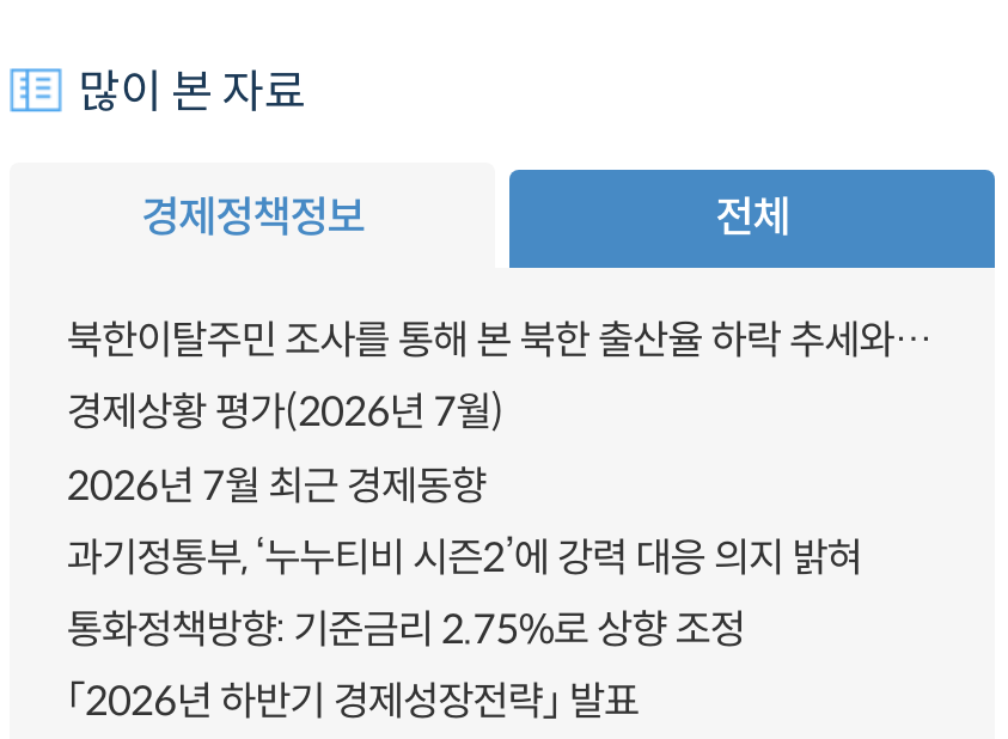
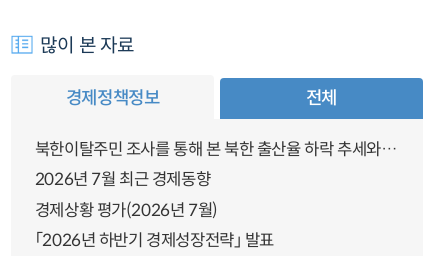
moved [66,388,504,438] -> [35,199,218,220]: 경제상황 평가(2026년 7월)
[66,533,862,656] 과기정통부, ‘누누티비 시즌2’에 강력 대응 의지 밝혀 | 통화정책방향: 기준금리 2.75%로 상향 조정 -> none

